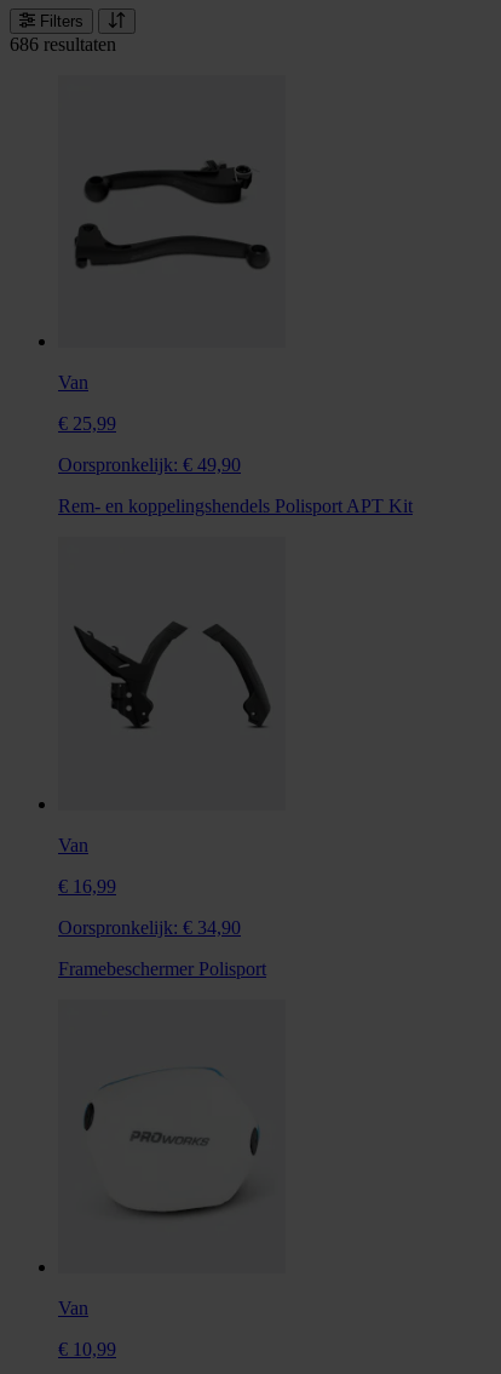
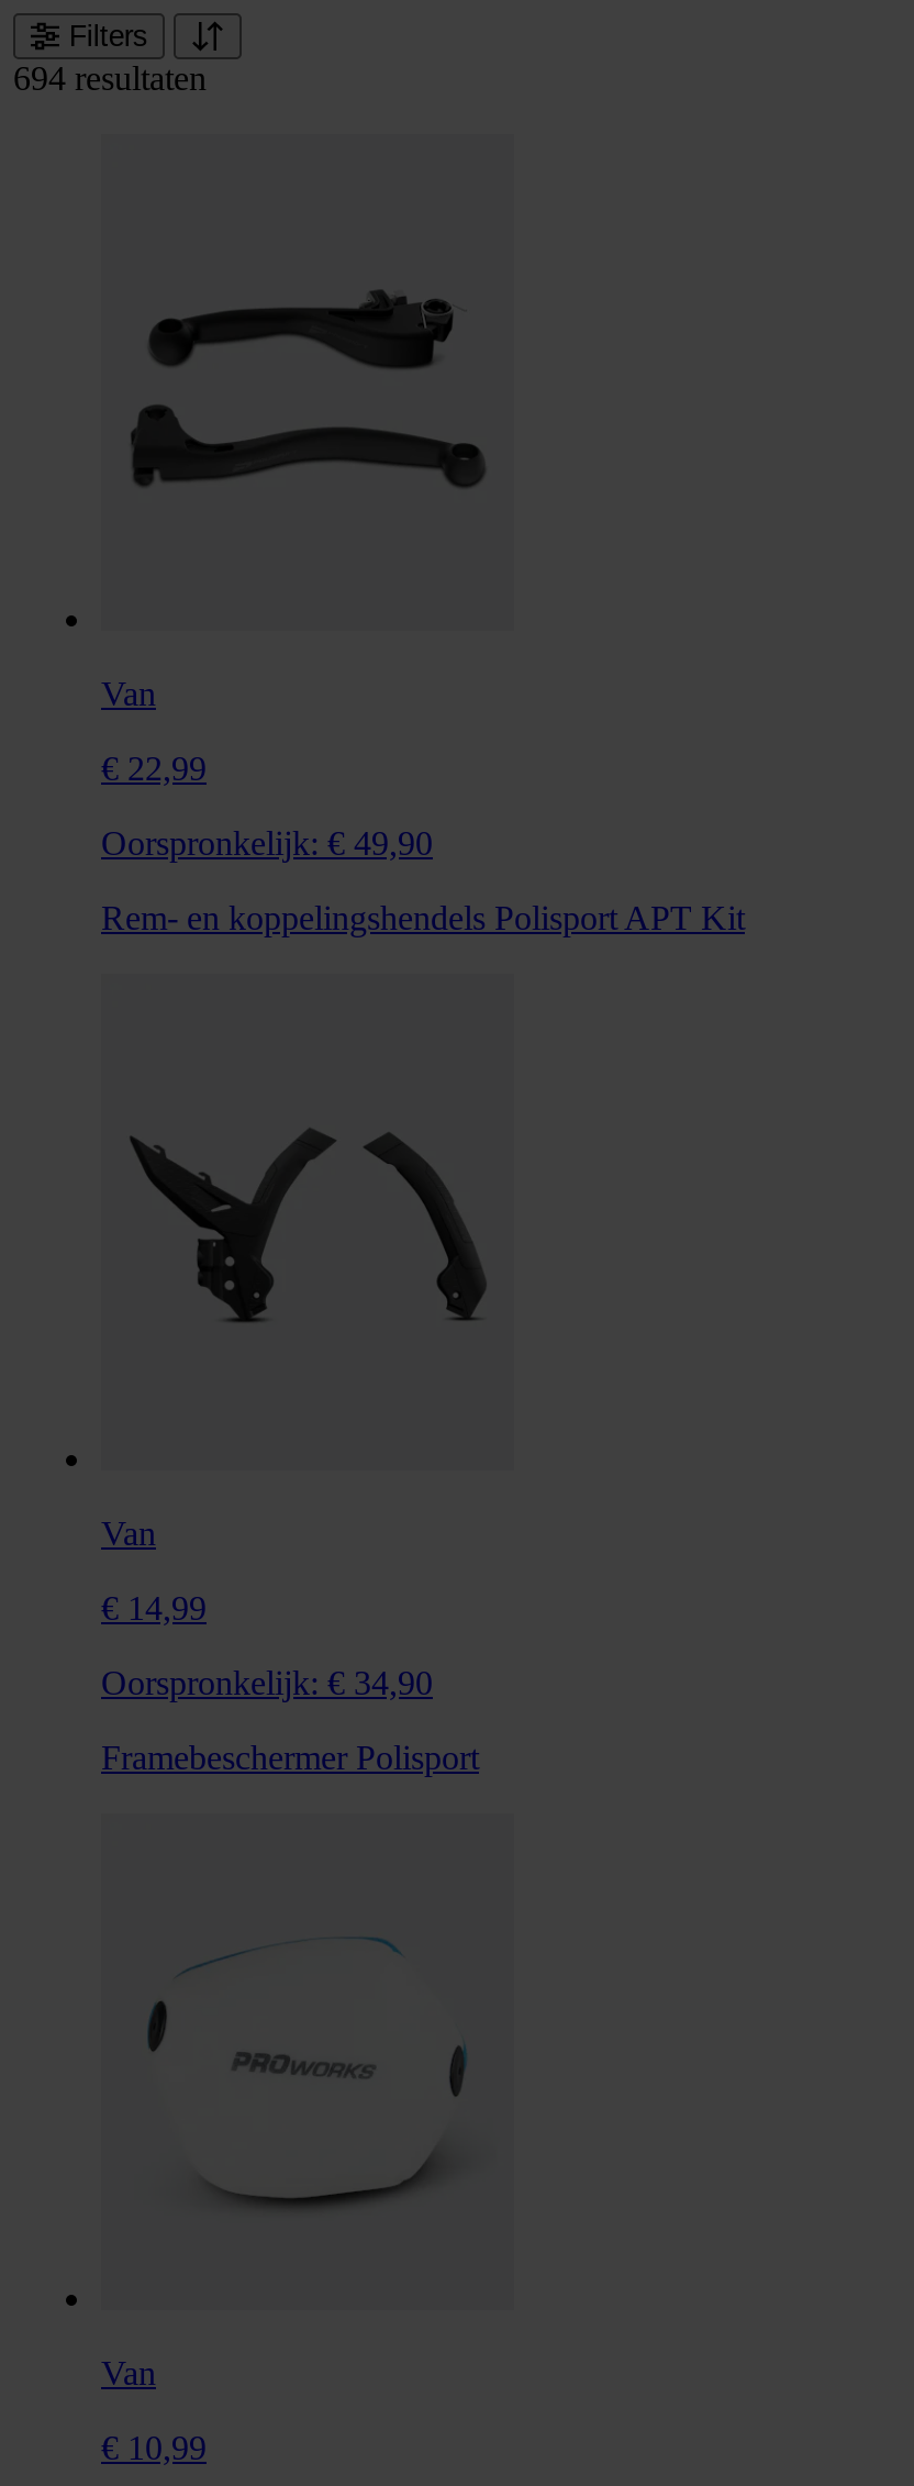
[10,33,116,54] 686 resultaten -> [13,60,207,97] 694 resultaten
[58,414,116,434] € 25,99 -> [101,750,207,787] € 22,99
[58,876,116,897] € 16,99 -> [101,1589,207,1626] € 14,99

